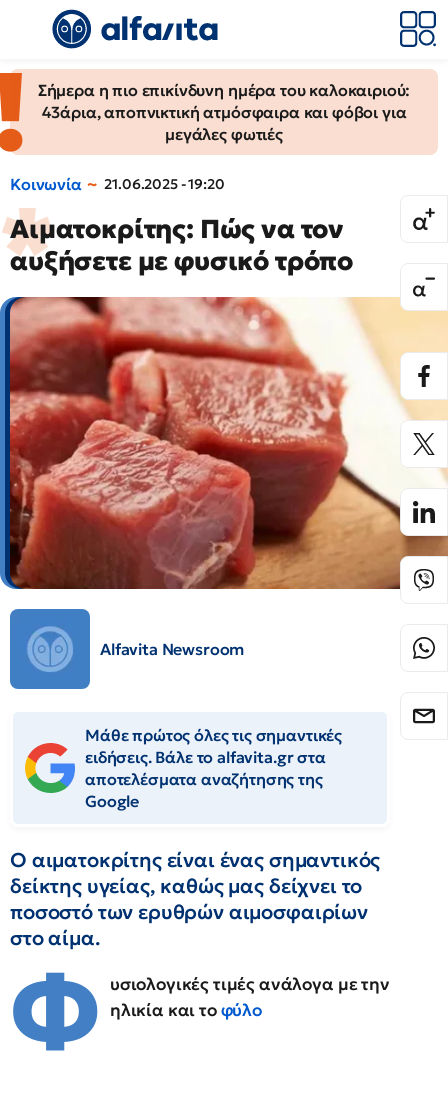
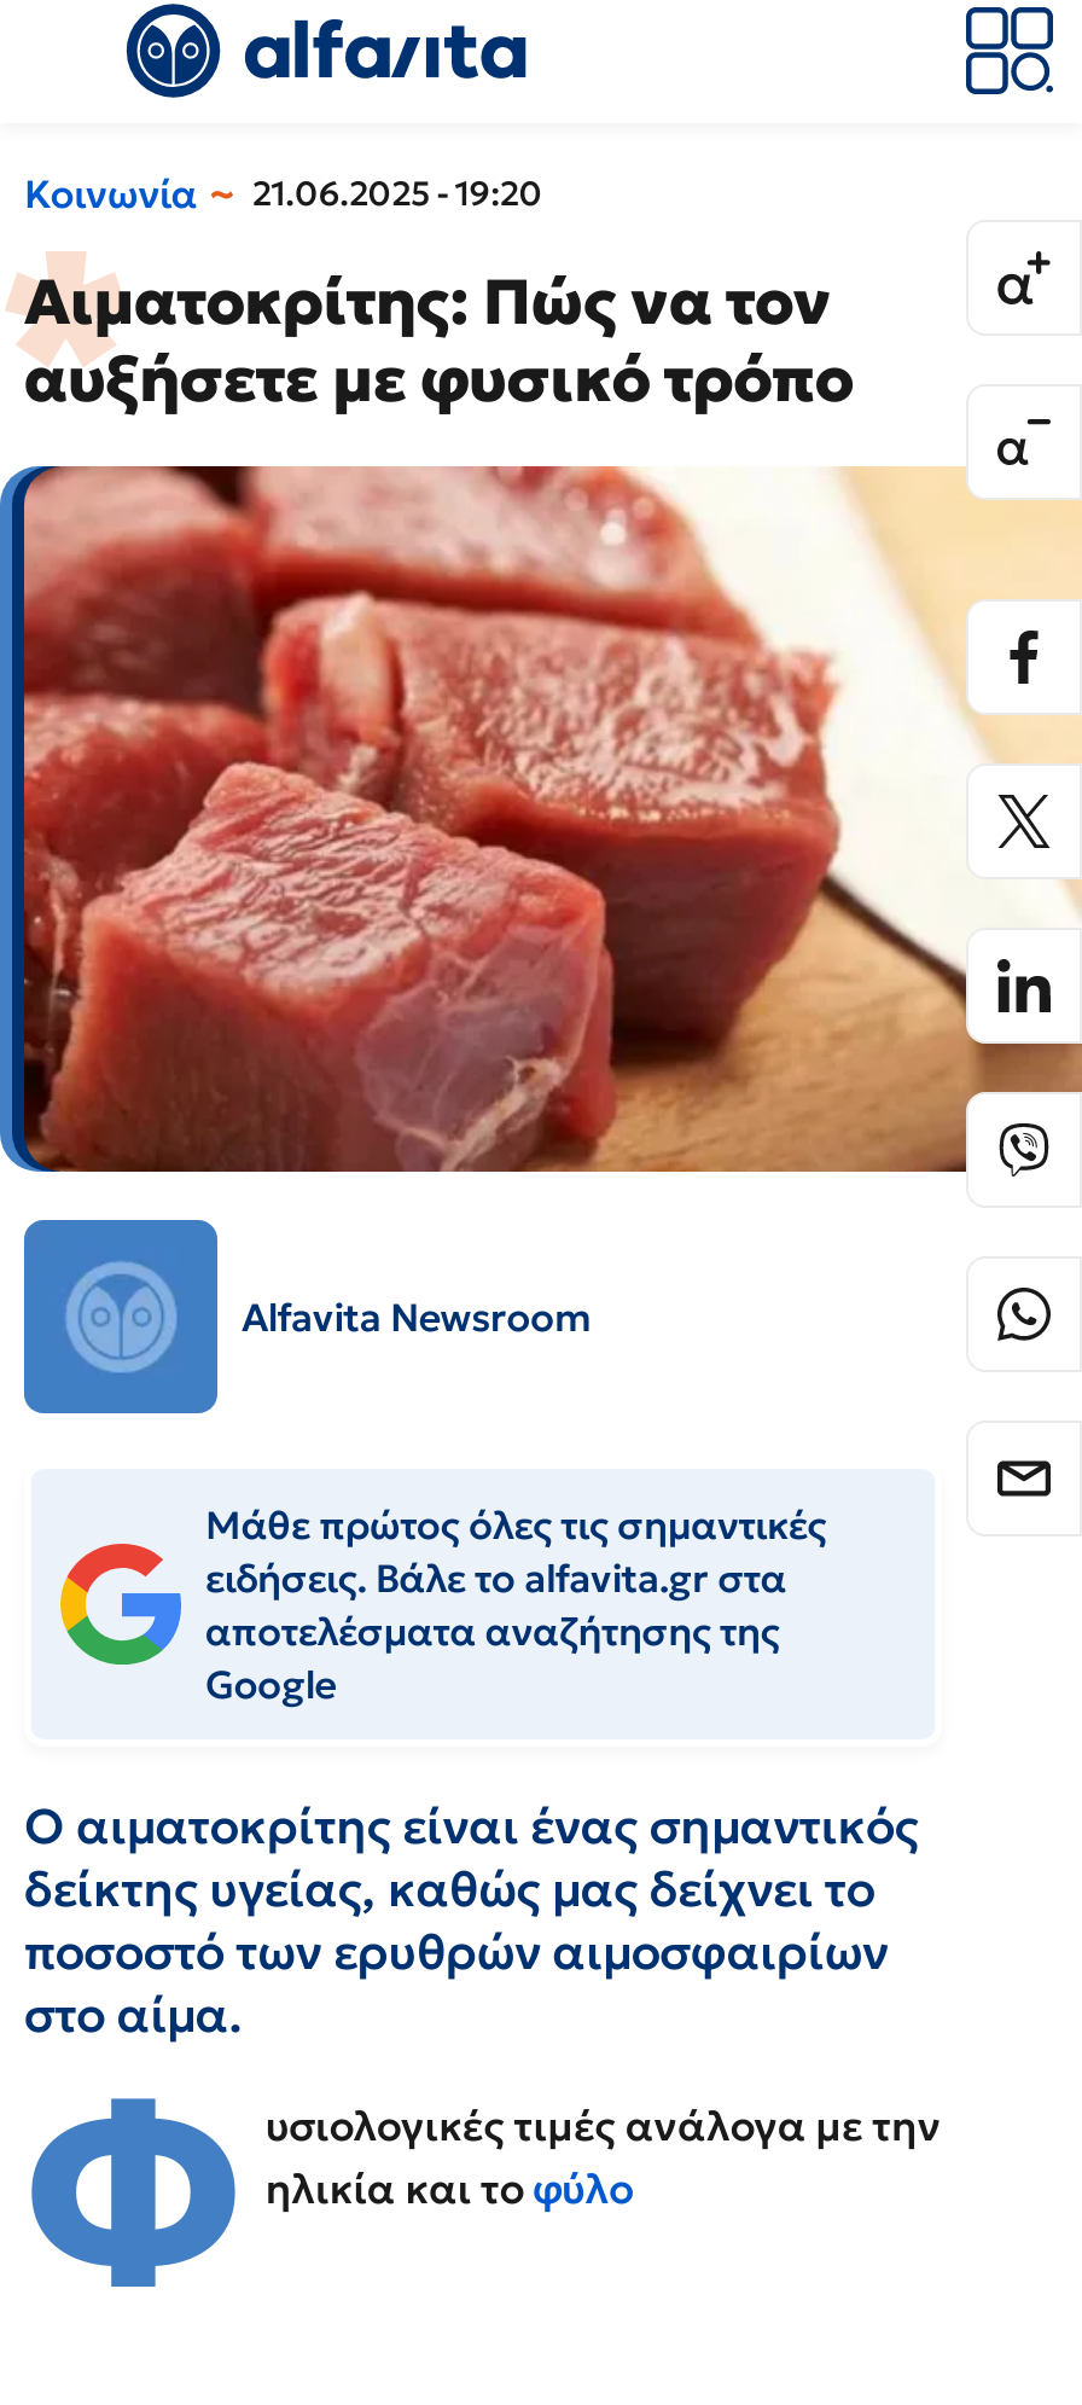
[3,69,438,154] [image] | Σήμερα η πιο επικίνδυνη ημέρα του καλοκαιριού: | 43άρια, αποπνικτική ατμόσφαιρα και φόβοι για | μεγάλες φωτιές -> none

